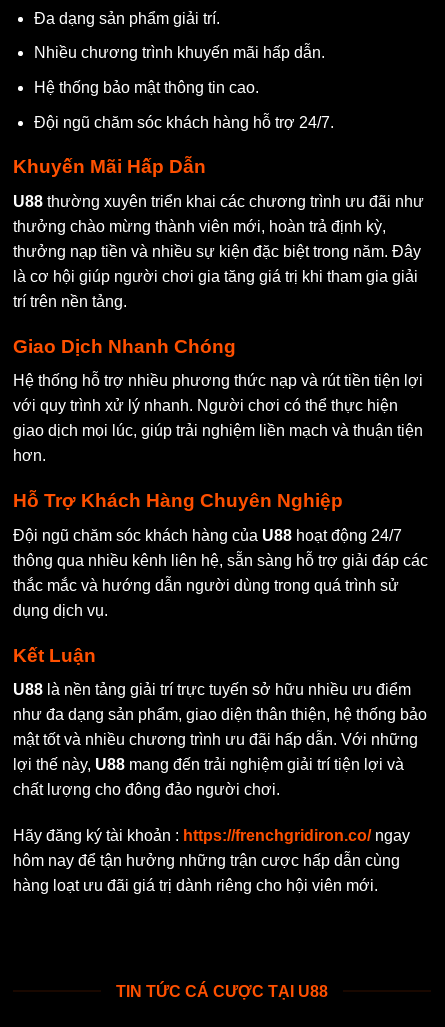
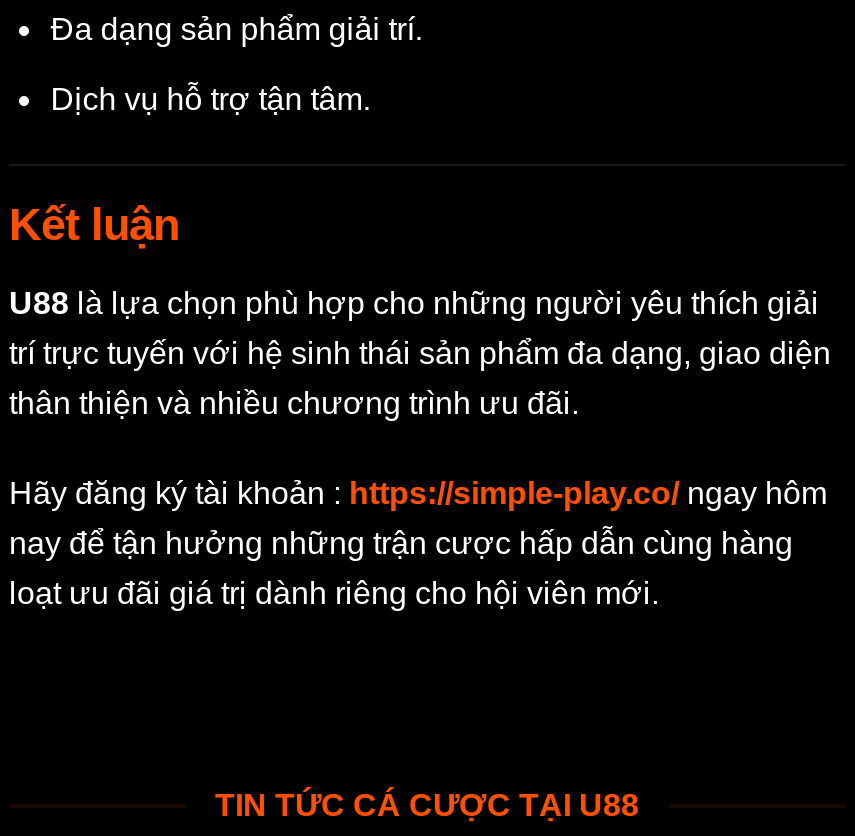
[13,44,428,894] Nhiều chương trình khuyến mãi hấp dẫn. | Hệ thống bảo mật thông tin cao. | Đội ngũ chăm sóc khách hàng hỗ trợ 24/7. | Khuyến Mãi Hấp Dẫn | U88 thường xuyên triển khai các chương trình ưu đãi như | thưởng chào mừng thành viên mới, hoàn trả định kỳ, | thưởng nạp tiền và nhiều sự kiện đặc biệt trong năm. Đây | là cơ hội giúp người chơi gia tăng giá trị khi tham gia giải | trí trên nền tảng. | Giao Dịch Nhanh Chóng | Hệ thống hỗ trợ nhiều phương thức nạp và rút tiền tiện lợi | với quy trình xử lý nhanh. Người chơi có thể thực hiện | giao dịch mọi lúc, giúp trải nghiệm liền mạch và thuận tiện | hơn. | Hỗ Trợ Khách Hàng Chuyên Nghiệp | Đội ngũ chăm sóc khách hàng của U88 hoạt động 24/7 | thông qua nhiều kênh liên hệ, sẵn sàng hỗ trợ giải đáp các | thắc mắc và hướng dẫn người dùng trong quá trình sử | dụng dịch vụ. | Kết Luận | U88 là nền tảng giải trí trực tuyến sở hữu nhiều ưu điểm | như đa dạng sản phẩm, giao diện thân thiện, hệ thống bảo | mật tốt và nhiều chương trình ưu đãi hấp dẫn. Với những | lợi thế này, U88 mang đến trải nghiệm giải trí tiện lợi và | chất lượng cho đông đảo người chơi. | Hãy đăng ký tài khoản : https://frenchgridiron.co/ ngay | hôm nay để tận hưởng những trận cược hấp dẫn cùng | hàng loạt ưu đãi giá trị dành riêng cho hội viên mới. -> [9,81,831,610] Dịch vụ hỗ trợ tận tâm. | Kết luận | U88 là lựa chọn phù hợp cho những người yêu thích giải | trí trực tuyến với hệ sinh thái sản phẩm đa dạng, giao diện | thân thiện và nhiều chương trình ưu đãi. | Hãy đăng ký tài khoản : https://simple-play.co/ ngay hôm | nay để tận hưởng những trận cược hấp dẫn cùng hàng | loạt ưu đãi giá trị dành riêng cho hội viên mới.

